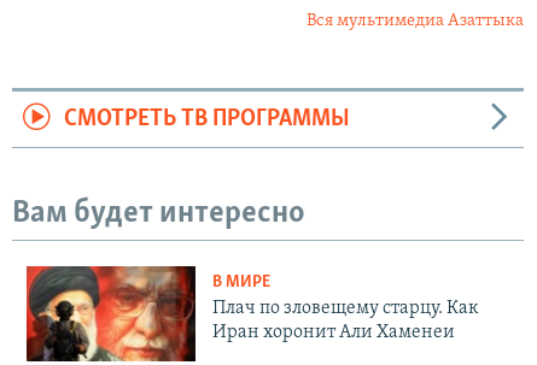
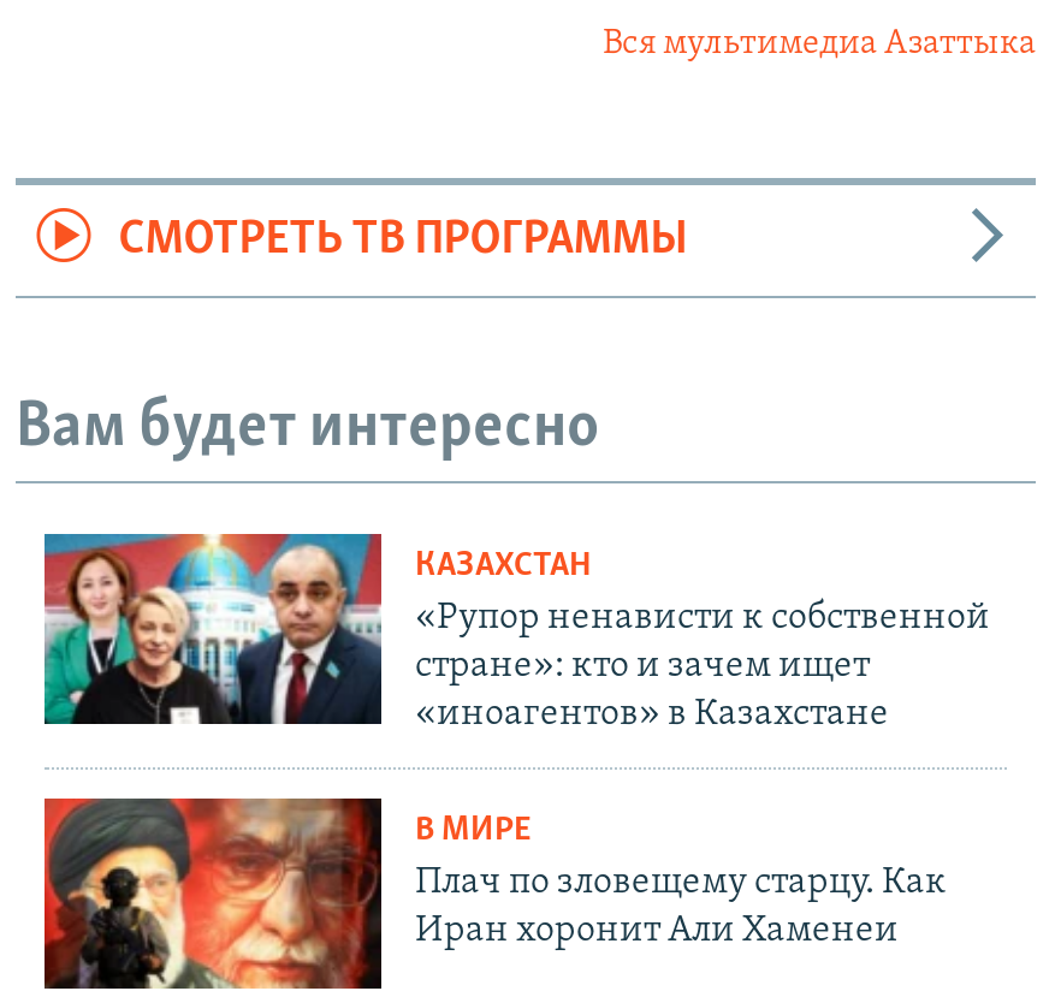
none -> [42,532,990,733] [image] | КАЗАХСТАН | «Рупор ненависти к собственной | стране»: кто и зачем ищет | «иноагентов» в Казахстане

